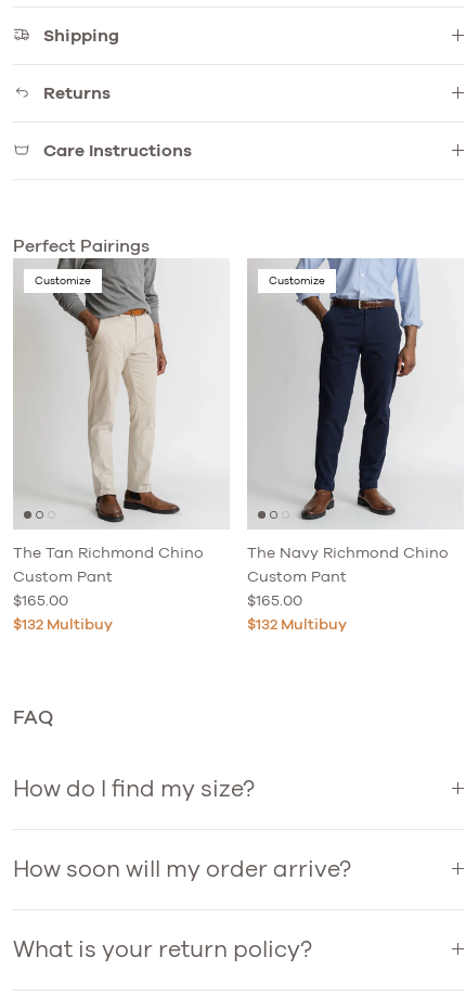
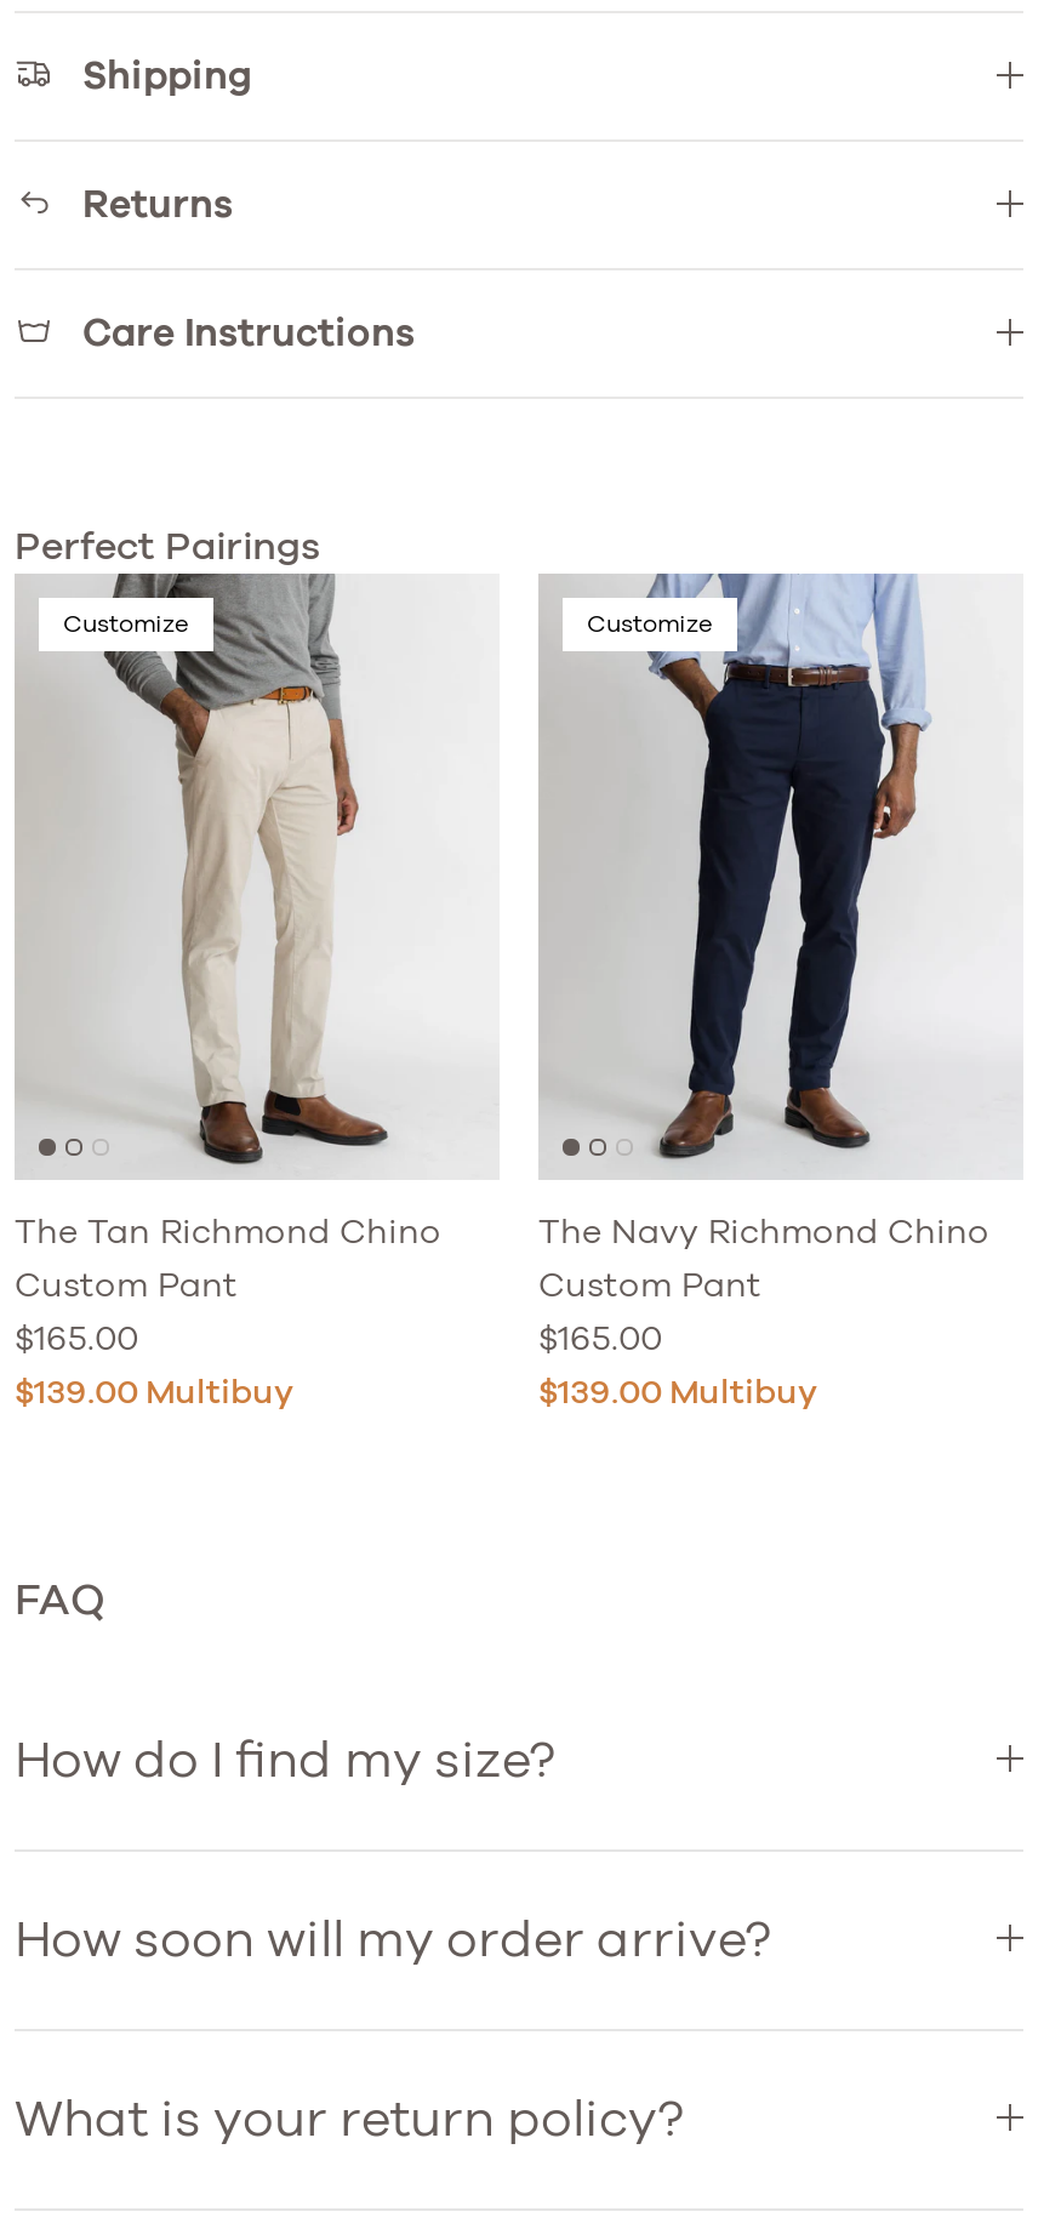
[13,615,113,632] $132 Multibuy -> [15,1371,293,1409] $139.00 Multibuy
[247,615,347,632] $132 Multibuy -> [538,1371,817,1409] $139.00 Multibuy

